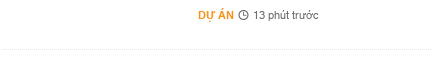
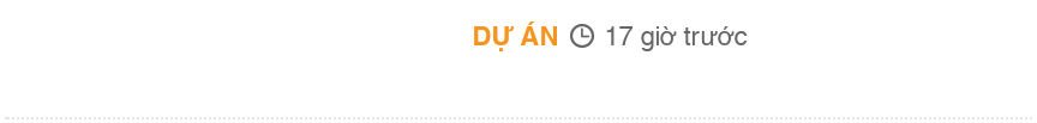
[198,5,319,26] DỰ ÁN 13 phút trước -> [472,12,748,62] DỰ ÁN 17 giờ trước

